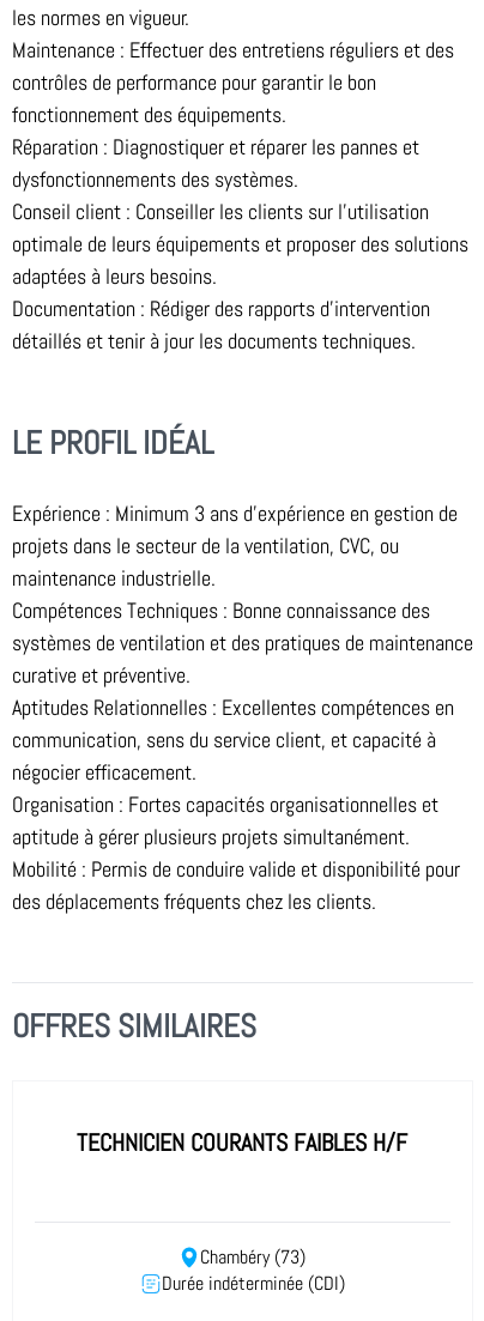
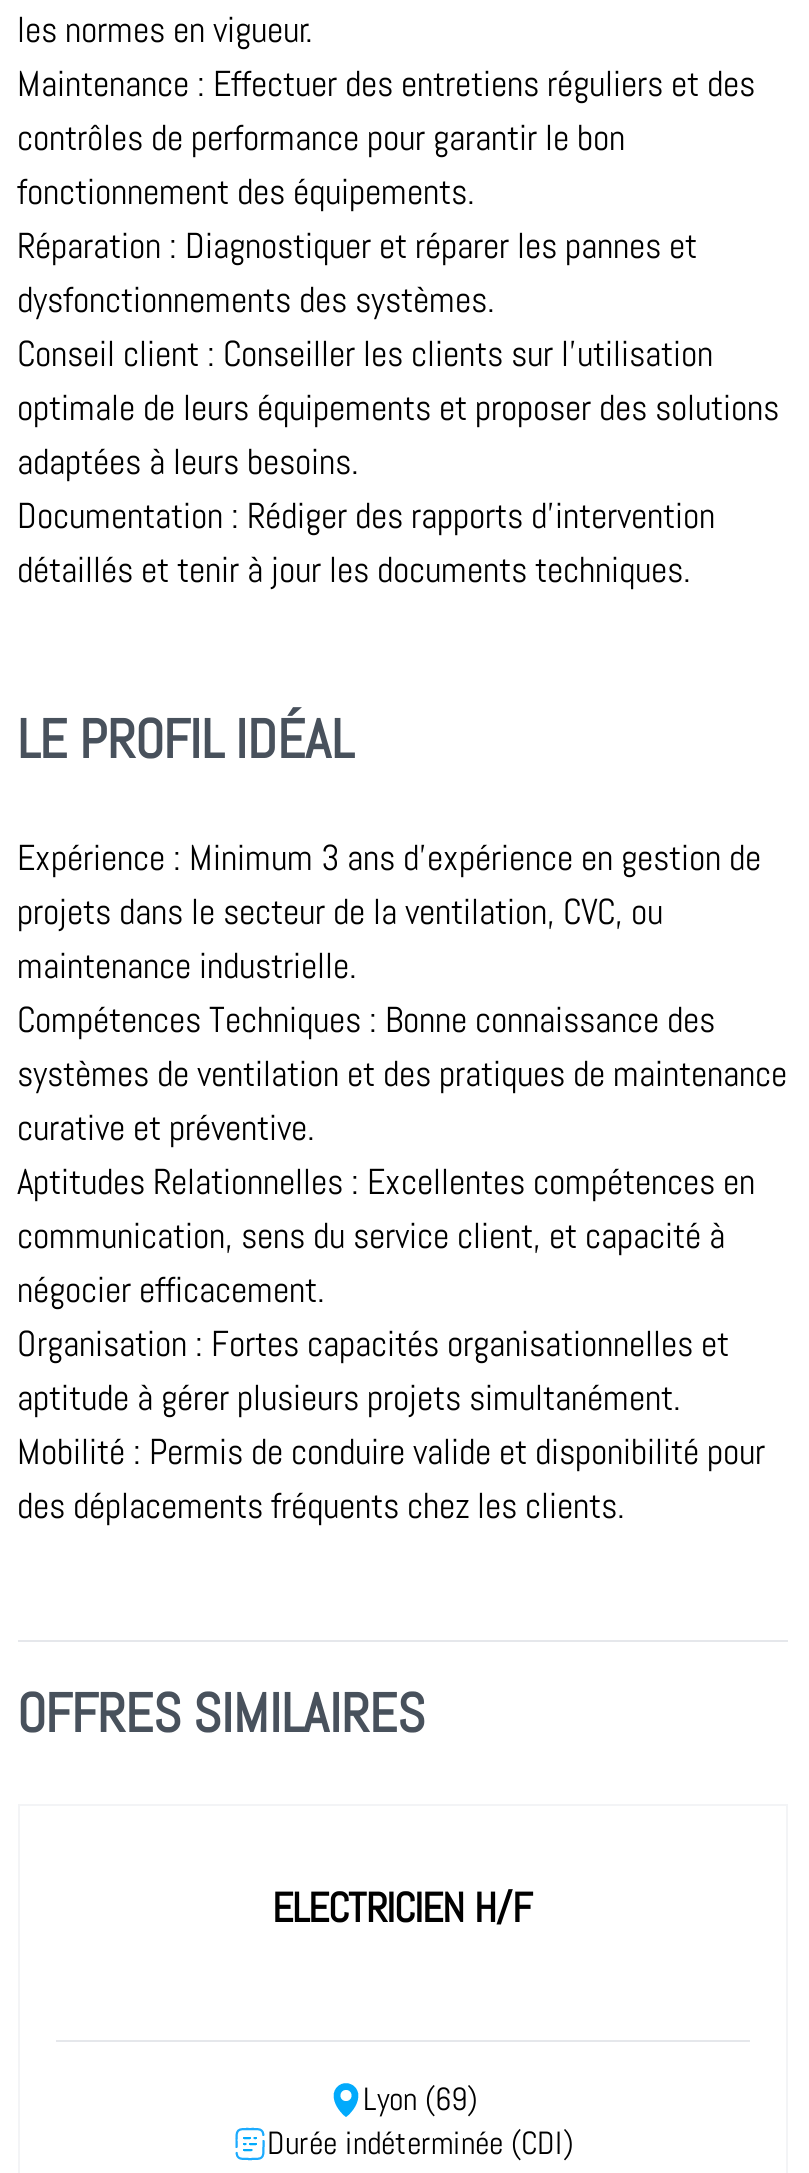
[77,1127,407,1158] TECHNICIEN COURANTS FAIBLES H/F -> [272,1882,532,1934] ELECTRICIEN H/F
[200,1246,305,1270] Chambéry (73) -> [363,2080,477,2120] Lyon (69)

